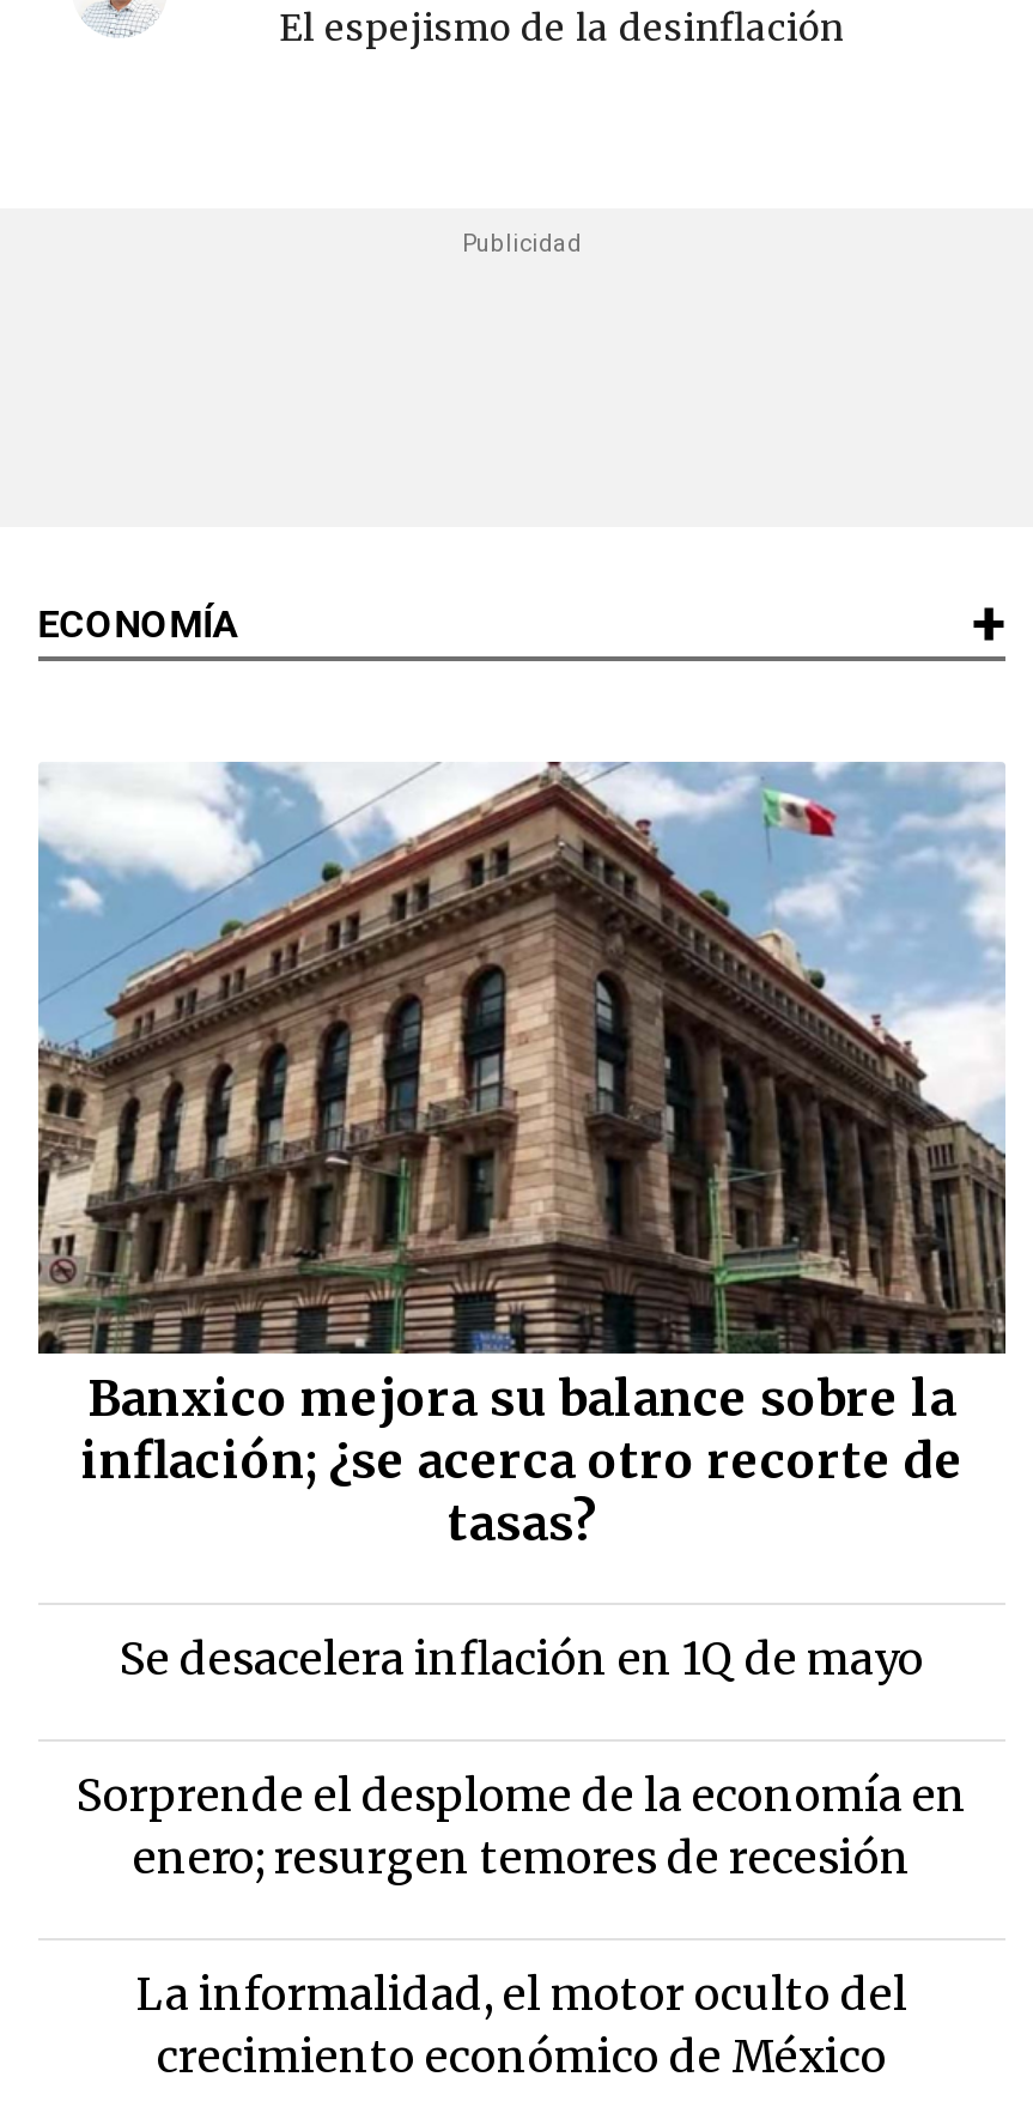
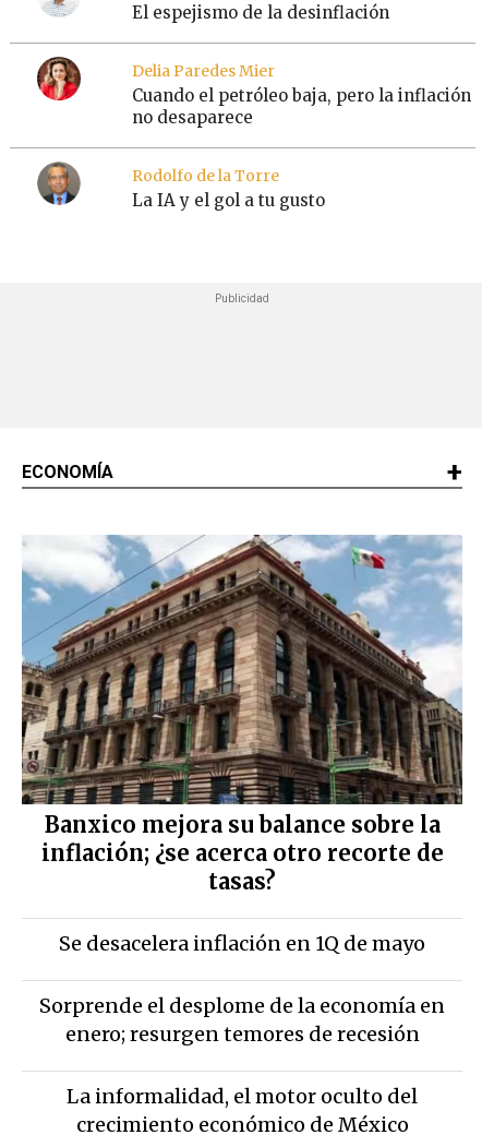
none -> [36,56,82,101] [image]
none -> [37,162,81,205] [image]
none -> [131,61,471,211] Delia Paredes Mier | Cuando el petróleo baja, pero la inflación | no desaparece | Rodolfo de la Torre | La IA y el gol a tu gusto

